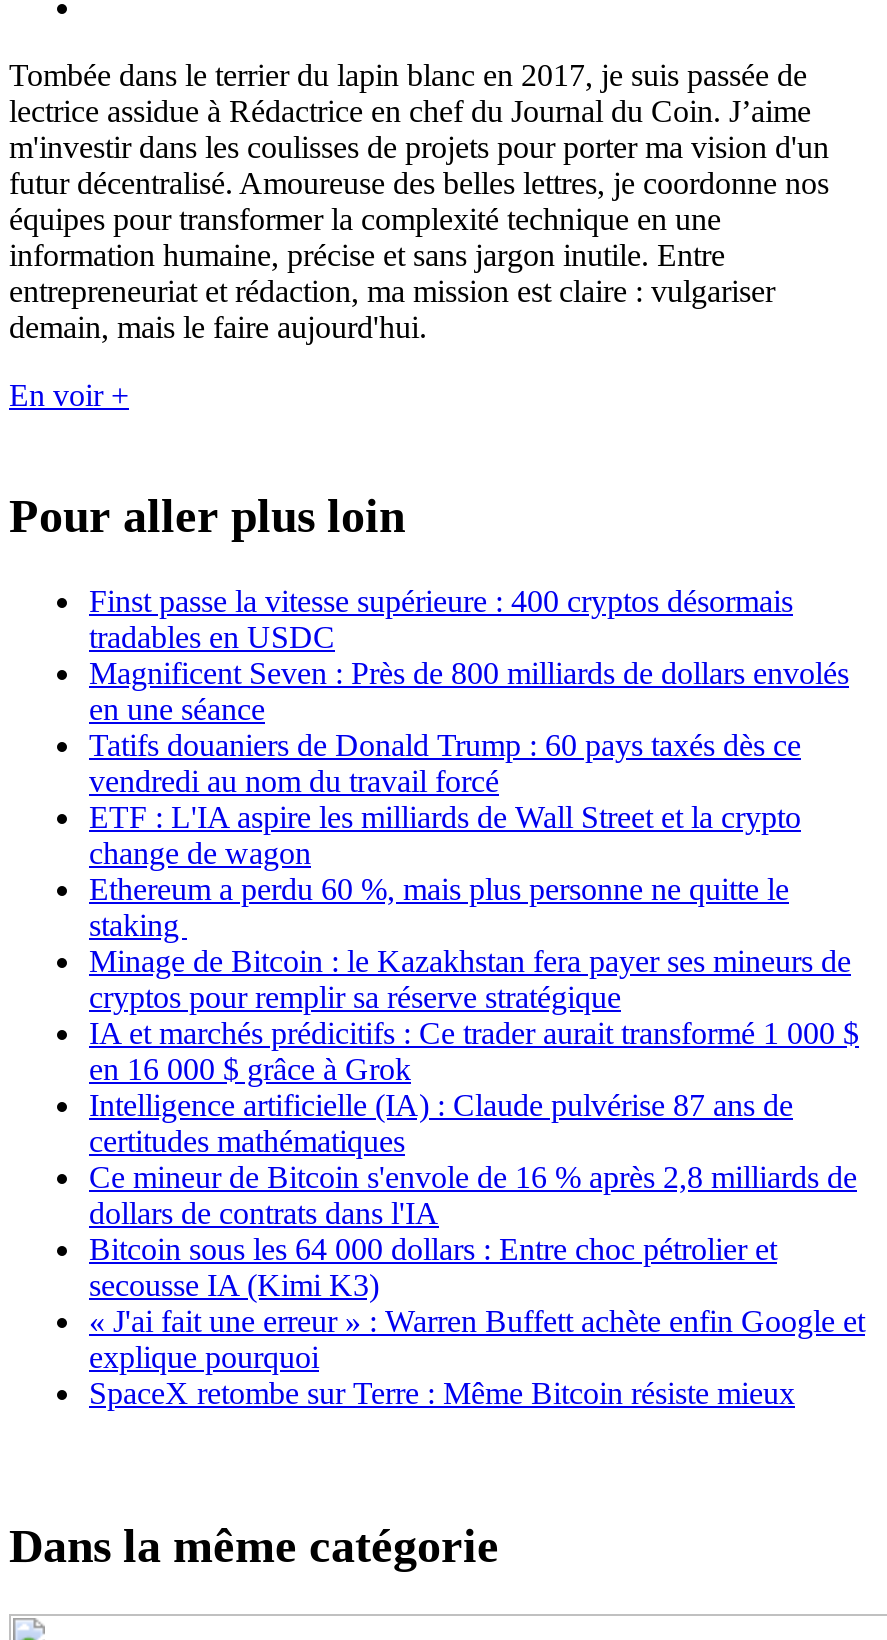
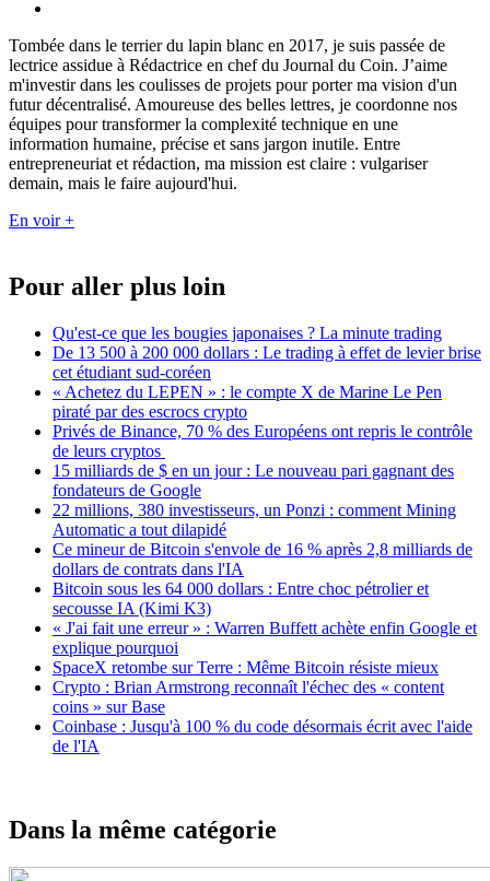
[89,583,859,1157] Finst passe la vitesse supérieure : 400 cryptos désormais | tradables en USDC | Magnificent Seven : Près de 800 milliards de dollars envolés | en une séance | Tatifs douaniers de Donald Trump : 60 pays taxés dès ce | vendredi au nom du travail forcé | ETF : L'IA aspire les milliards de Wall Street et la crypto | change de wagon | Ethereum a perdu 60 %, mais plus personne ne quitte le | staking | Minage de Bitcoin : le Kazakhstan fera payer ses mineurs de | cryptos pour remplir sa réserve stratégique | IA et marchés prédicitifs : Ce trader aurait transformé 1 000 $ | en 16 000 $ grâce à Grok | Intelligence artificielle (IA) : Claude pulvérise 87 ans de | certitudes mathématiques -> [52,323,481,539] Qu'est-ce que les bougies japonaises ? La minute trading | De 13 500 à 200 000 dollars : Le trading à effet de levier brise | cet étudiant sud-coréen | « Achetez du LEPEN » : le compte X de Marine Le Pen | piraté par des escrocs crypto | Privés de Binance, 70 % des Européens ont repris le contrôle | de leurs cryptos | 15 milliards de $ en un jour : Le nouveau pari gagnant des | fondateurs de Google | 22 millions, 380 investisseurs, un Ponzi : comment Mining | Automatic a tout dilapidé
moved [89,1159,865,1409] -> [52,540,477,676]: Ce mineur de Bitcoin s'envole de 16 % après 2,8 milliards de | dollars de contrats dans l'IA | Bitcoin sous les 64 000 dollars : Entre choc pétrolier et | secousse IA (Kimi K3) | « J'ai fait une erreur » : Warren Buffett achète enfin Google et | explique pourquoi | SpaceX retombe sur Terre : Même Bitcoin résiste mieux
none -> [52,677,472,755] Crypto : Brian Armstrong reconnaît l'échec des « content | coins » sur Base | Coinbase : Jusqu'à 100 % du code désormais écrit avec l'aide | de l'IA

